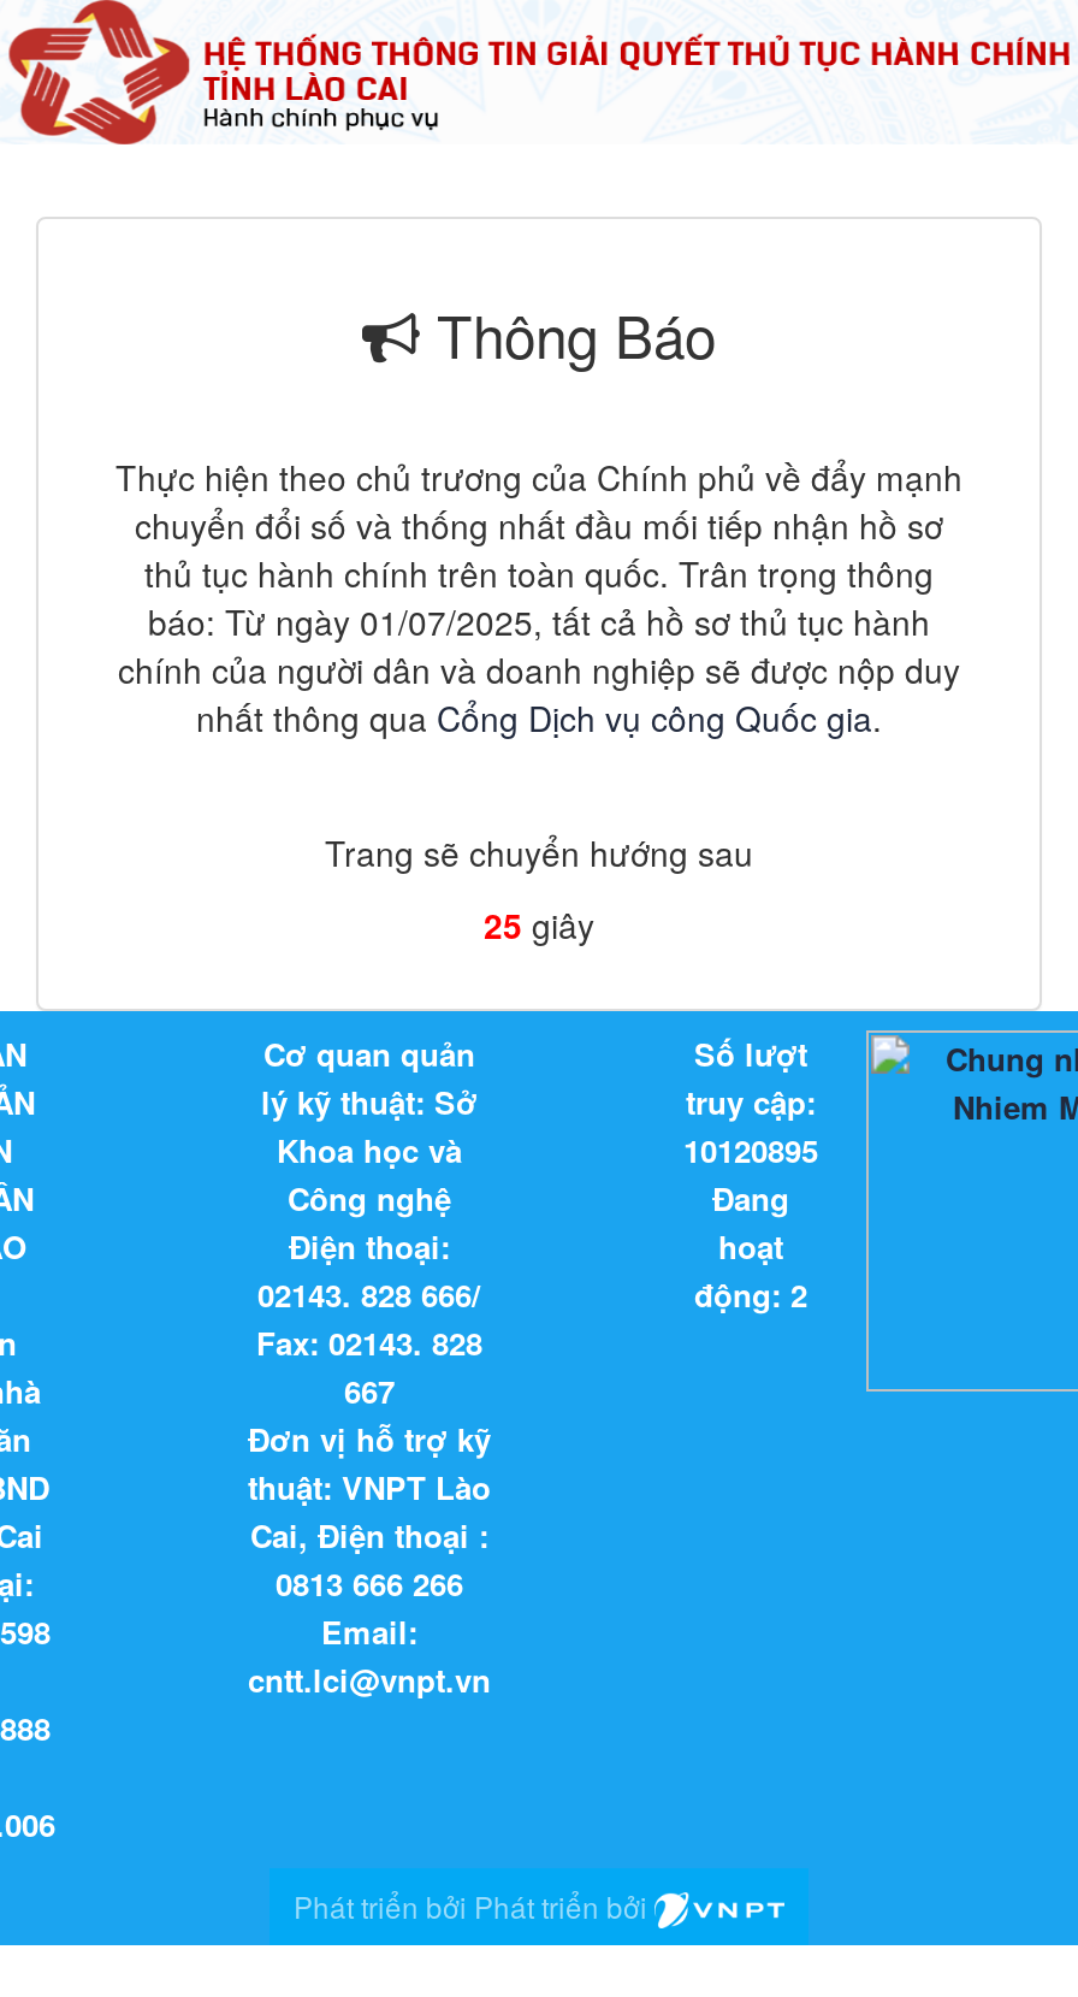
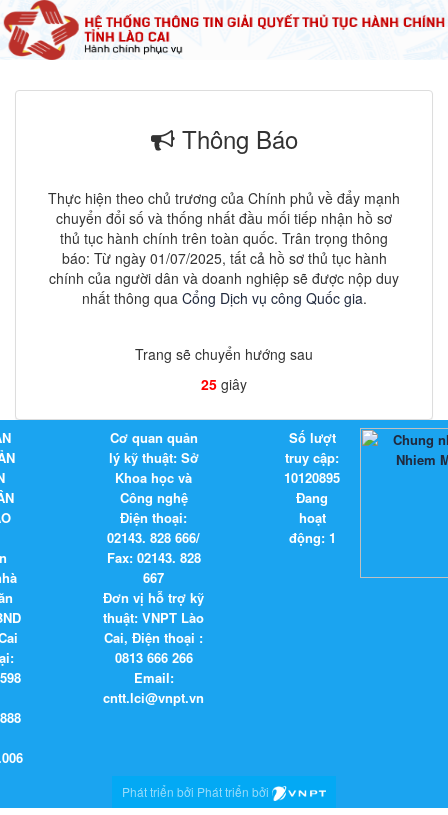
[694,1271,807,1317] động: 2 -> [288,528,335,547] động: 1

